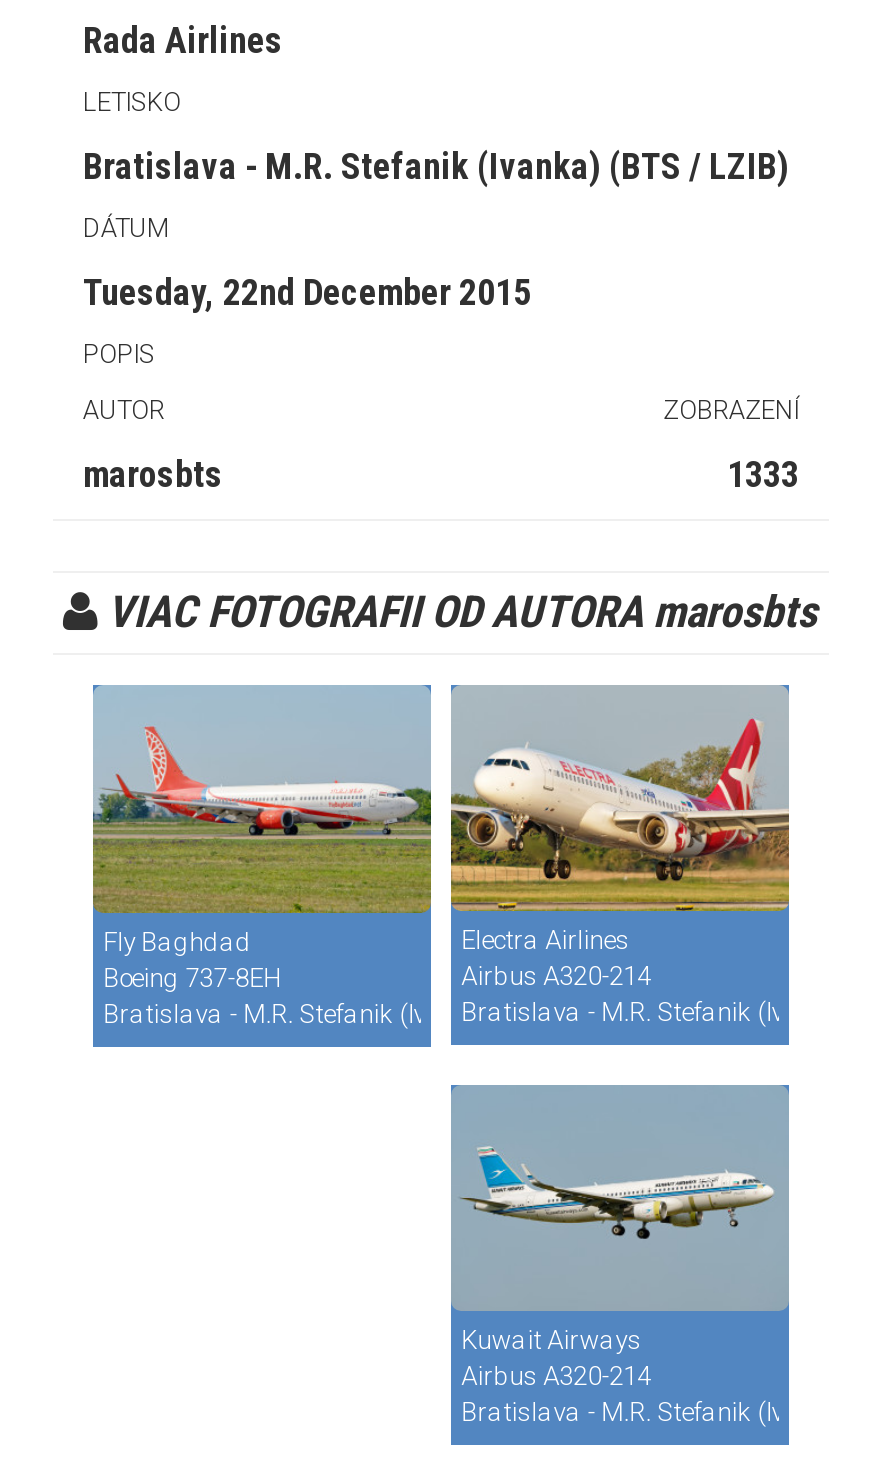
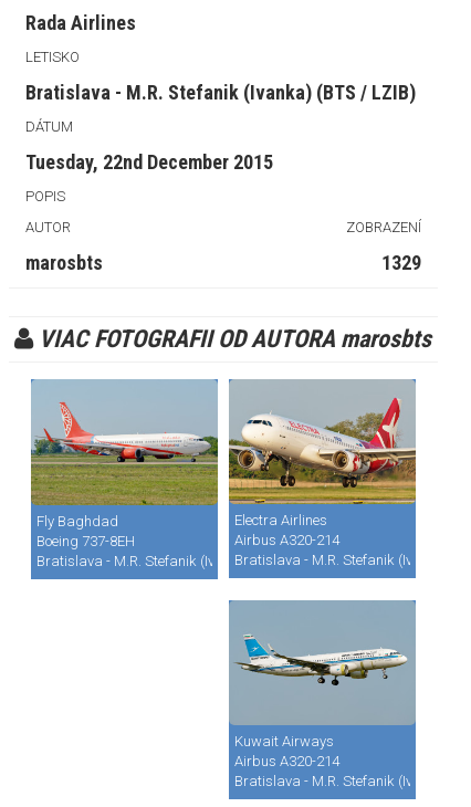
[727,454,799,496] 1333 -> [381,251,421,275] 1329

